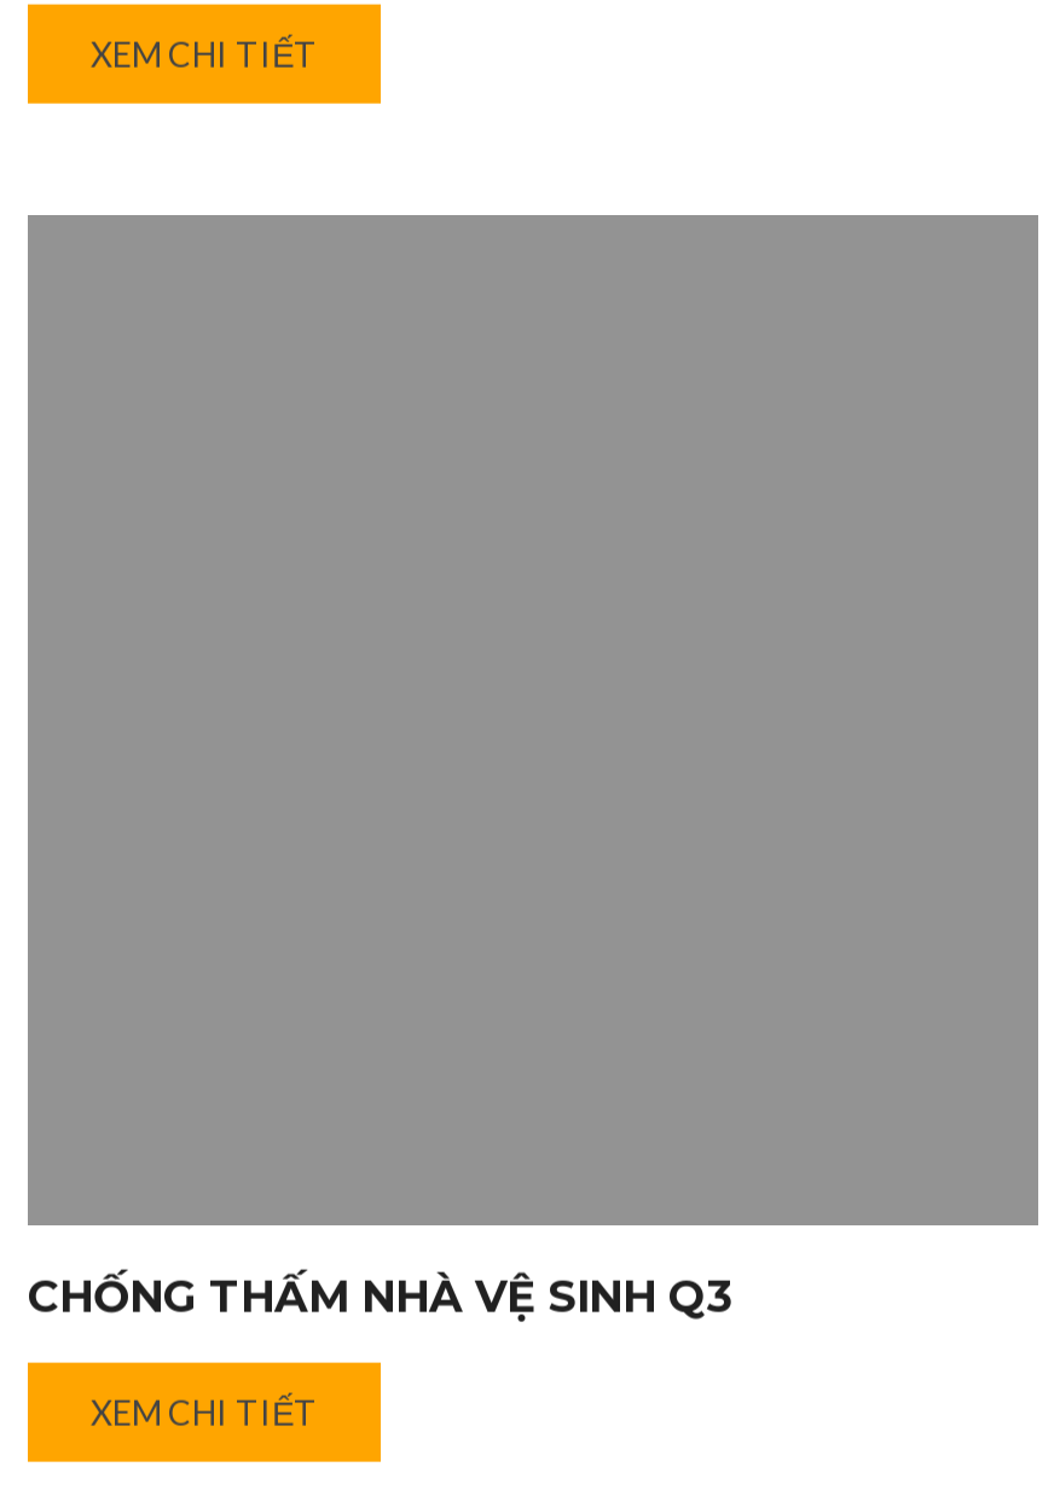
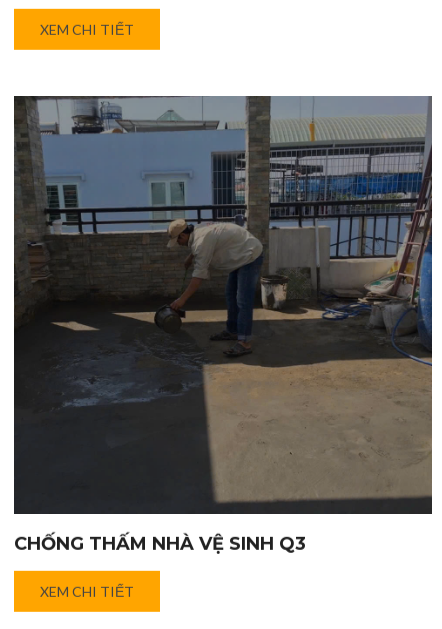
none -> [14,96,433,514] [image]

